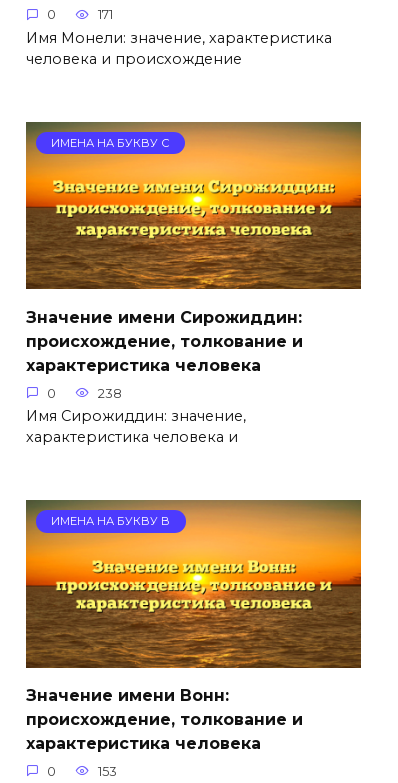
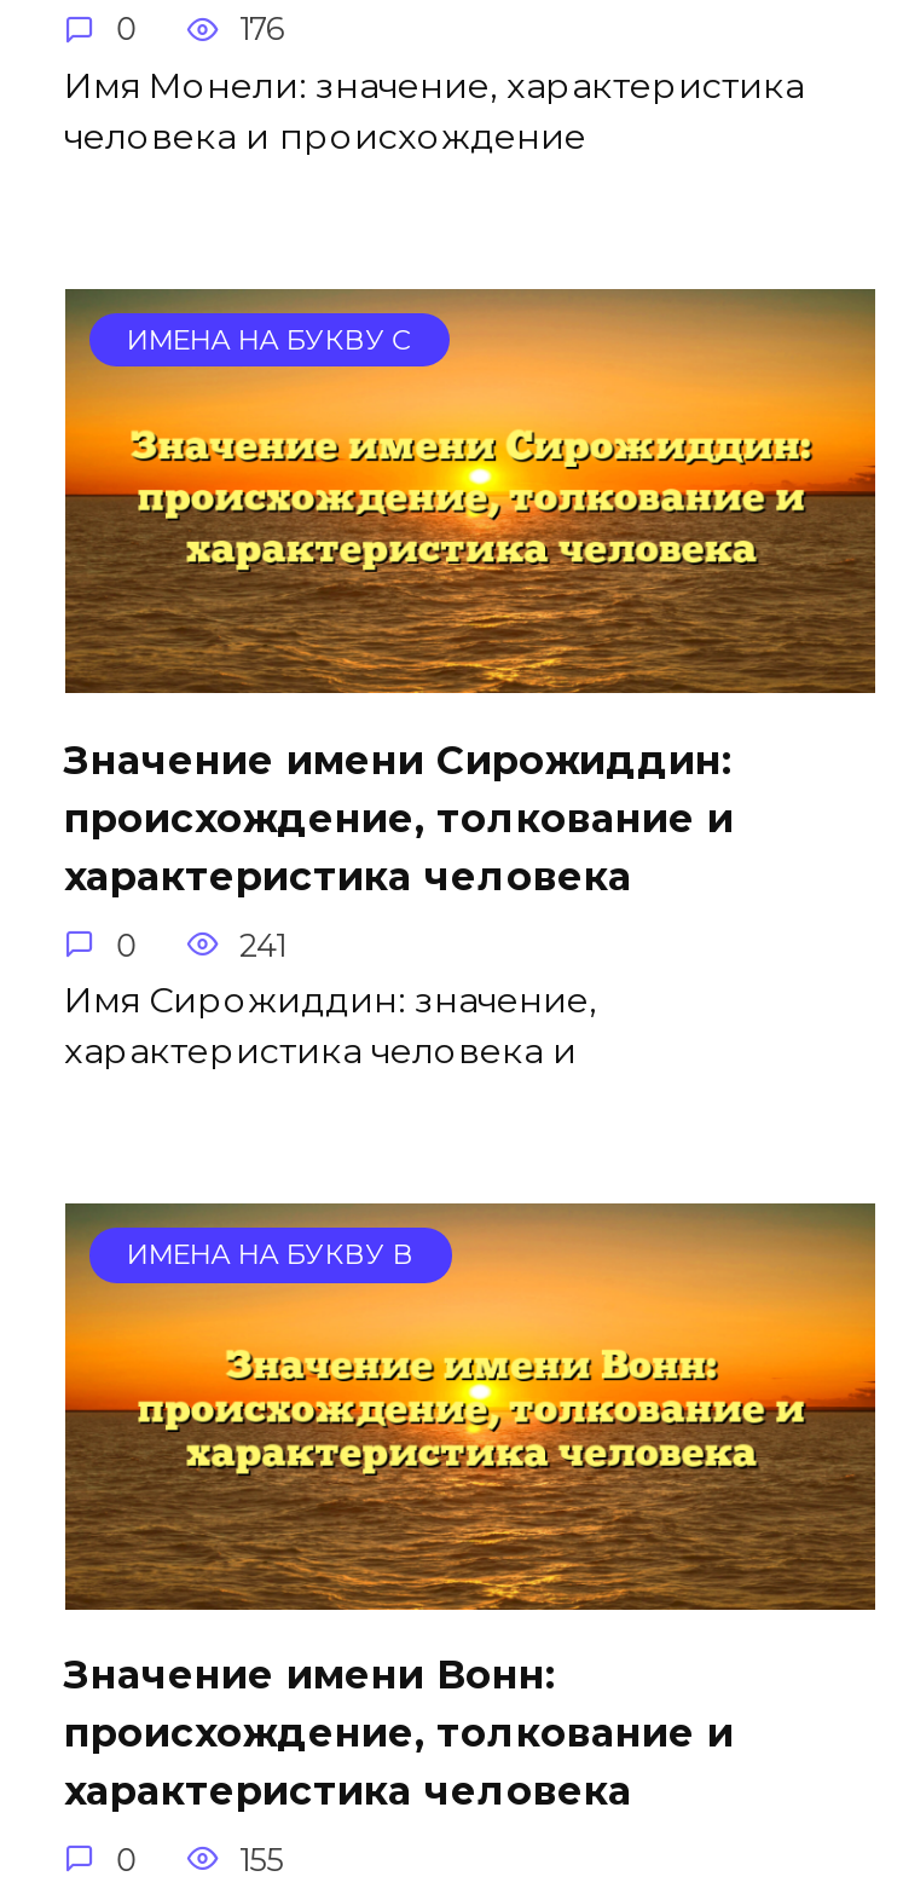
[98,7,113,22] 171 -> [239,12,285,48] 176
[98,386,122,401] 238 -> [239,927,285,963] 241
[98,764,117,779] 153 -> [239,1842,283,1878] 155

